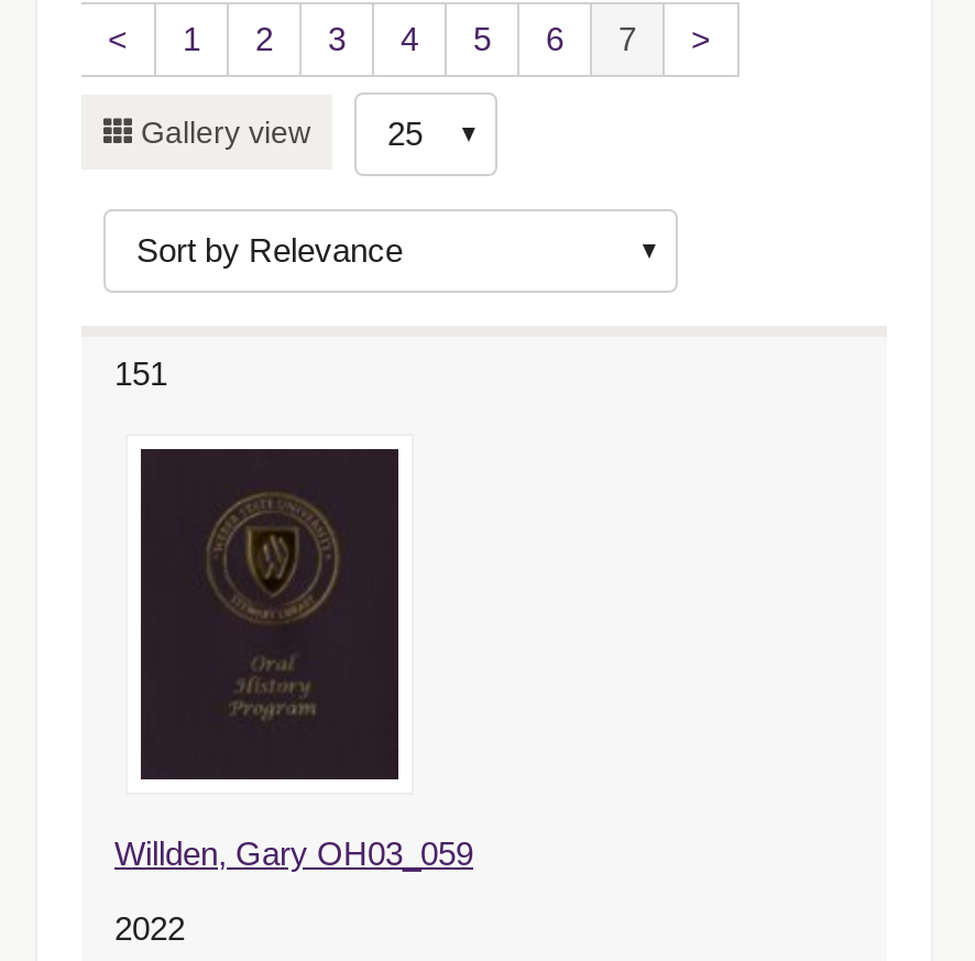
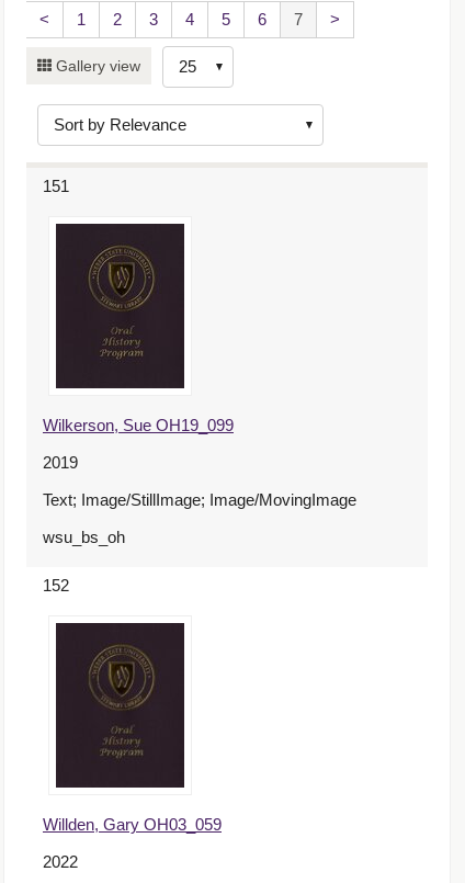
none -> [43,416,356,595] Wilkerson, Sue OH19_099 | 2019 | Text; Image/StillImage; Image/MovingImage | wsu_bs_oh | 152

